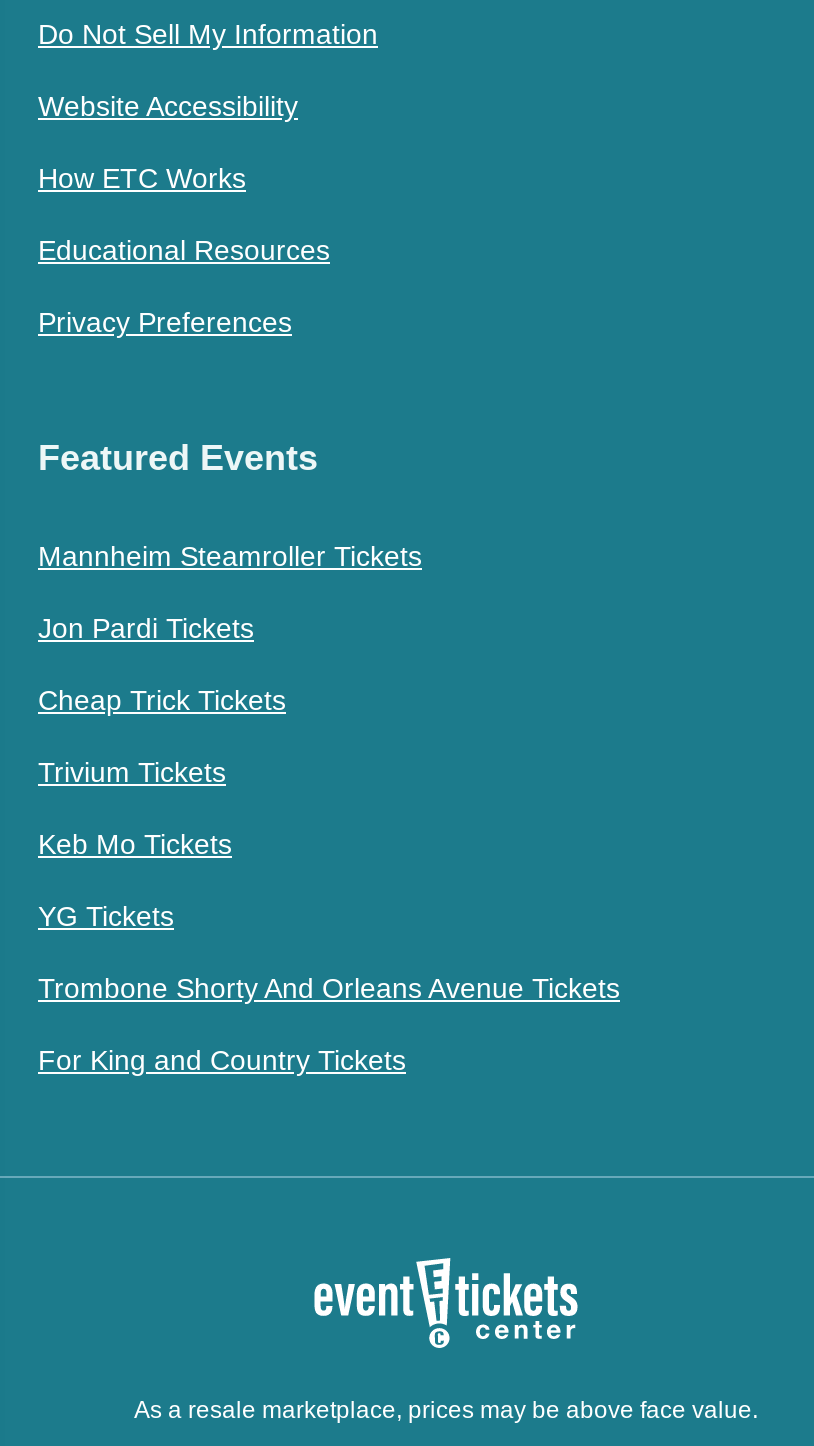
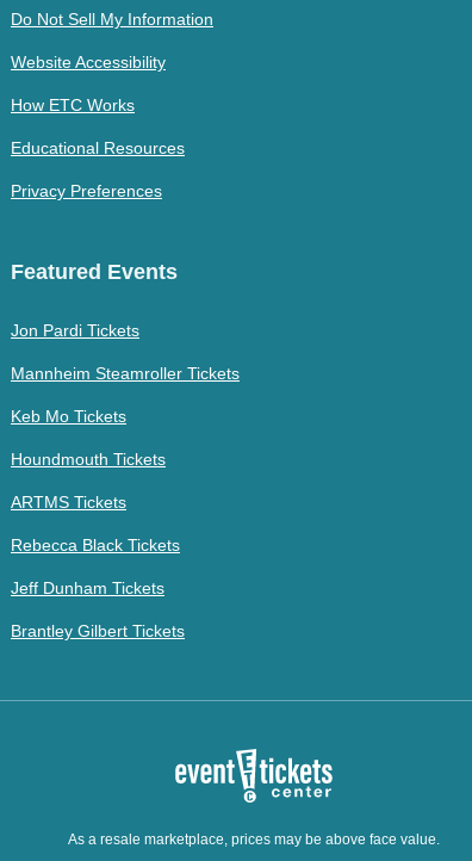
moved [38,541,422,573] -> [11,364,240,383]: Mannheim Steamroller Tickets
moved [38,613,254,645] -> [11,321,139,340]: Jon Pardi Tickets
[38,685,286,789] Cheap Trick Tickets | Trivium Tickets -> none
moved [38,829,232,861] -> [11,407,126,426]: Keb Mo Tickets
[38,901,620,1077] YG Tickets | Trombone Shorty And Orleans Avenue Tickets | For King and Country Tickets -> [11,450,185,641] Houndmouth Tickets | ARTMS Tickets | Rebecca Black Tickets | Jeff Dunham Tickets | Brantley Gilbert Tickets

